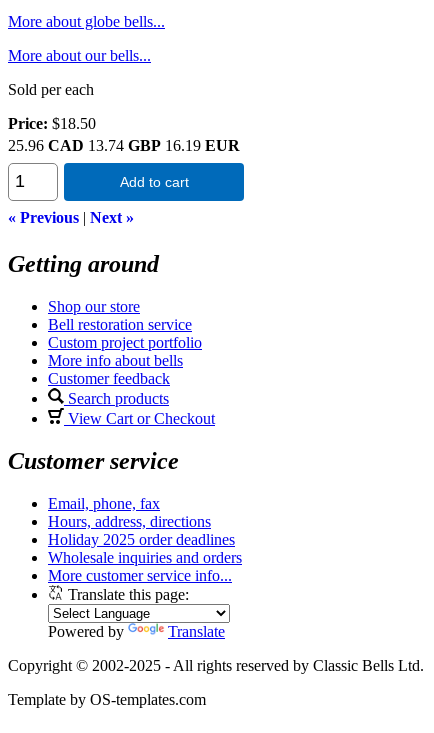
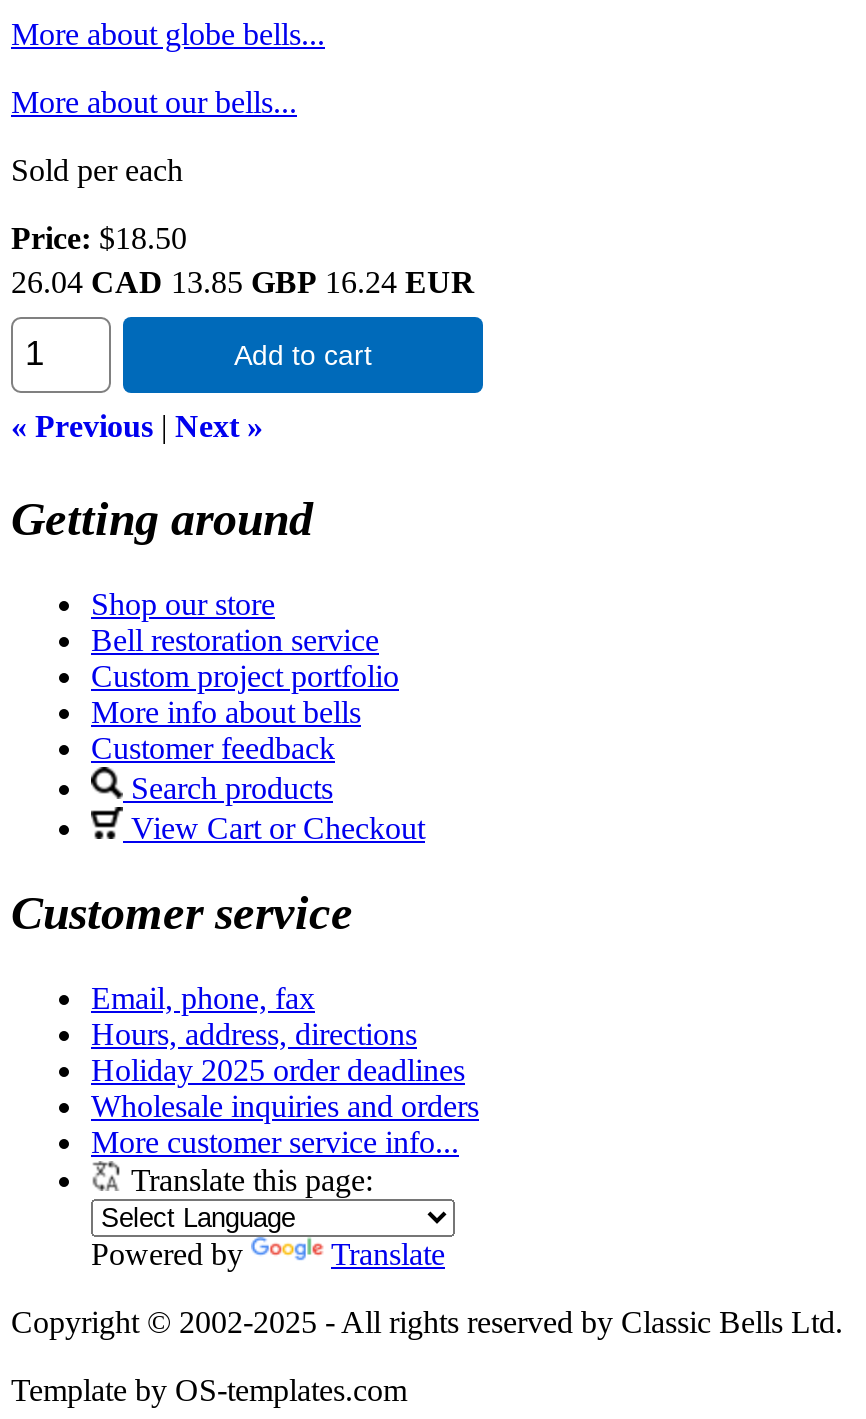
[8,137,240,154] 25.96 CAD 13.74 GBP 16.19 EUR -> [11,265,475,299] 26.04 CAD 13.85 GBP 16.24 EUR

